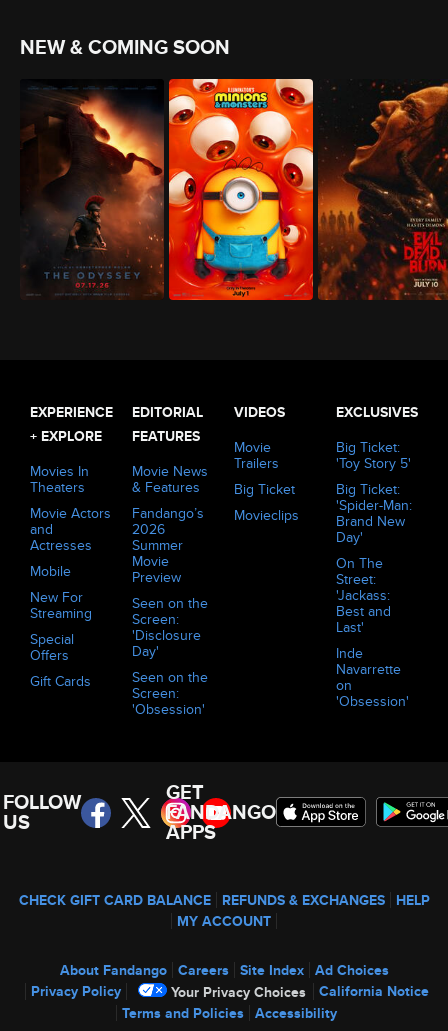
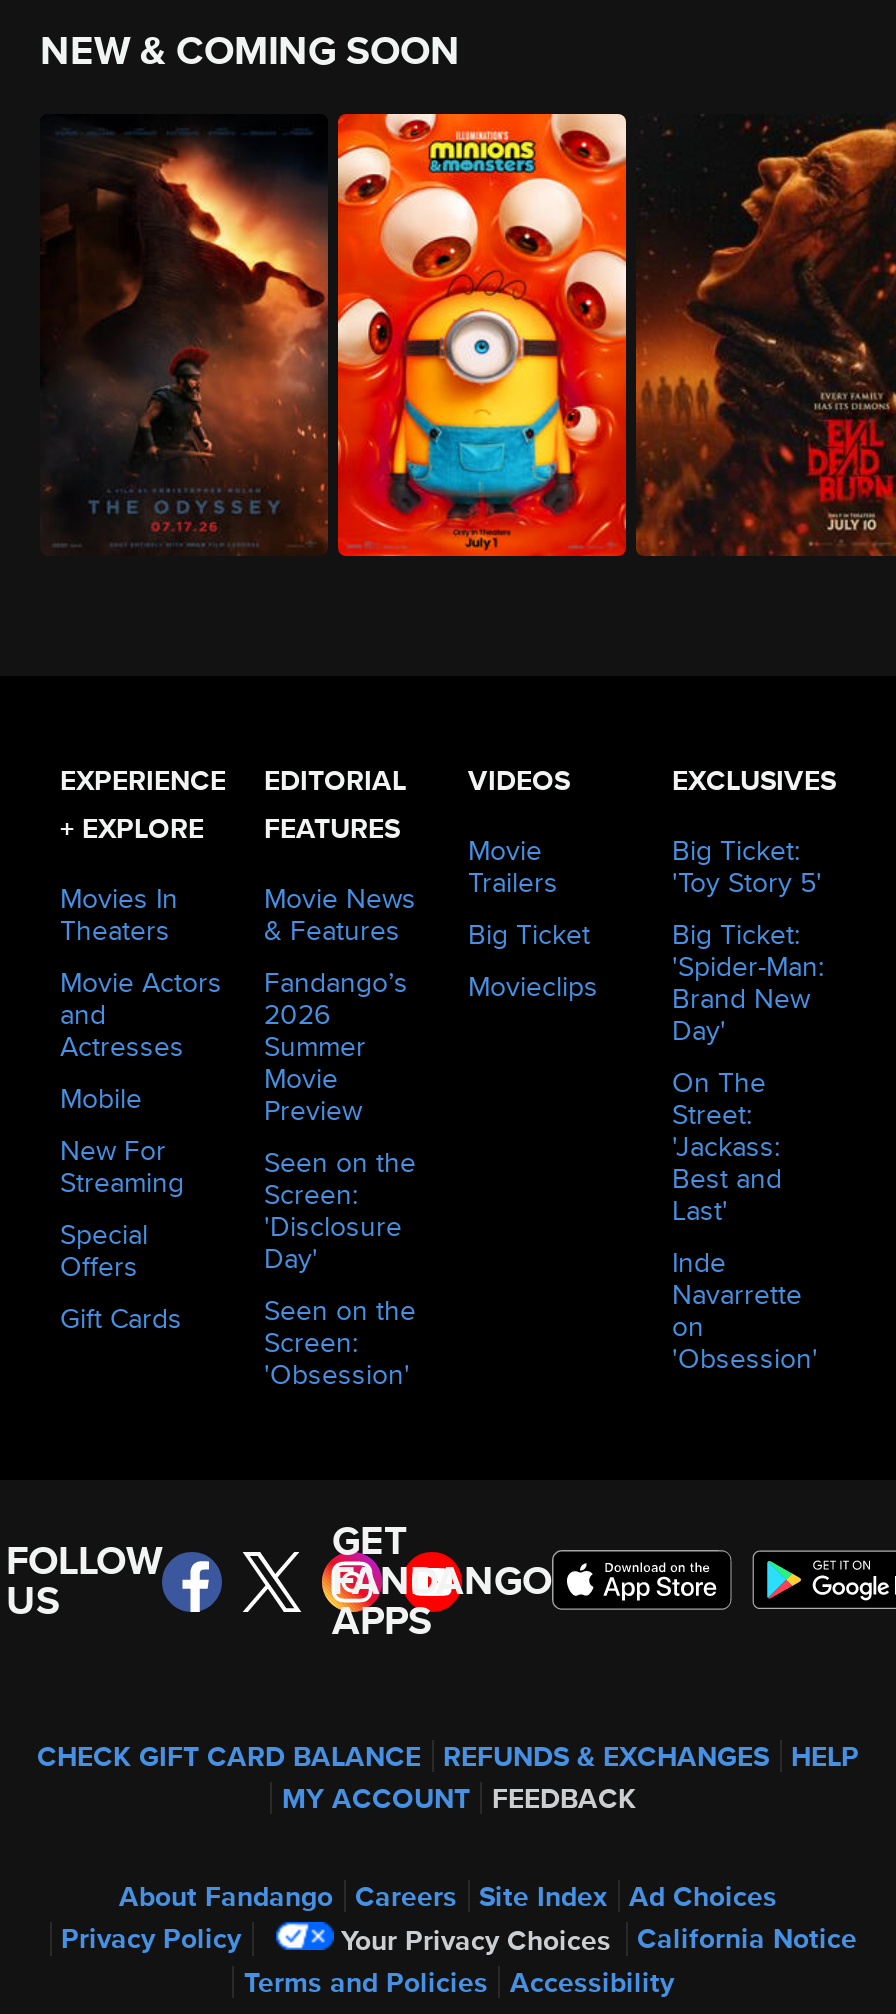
[177,911,271,931] MY ACCOUNT -> [282,1778,636,1818] MY ACCOUNT FEEDBACK

